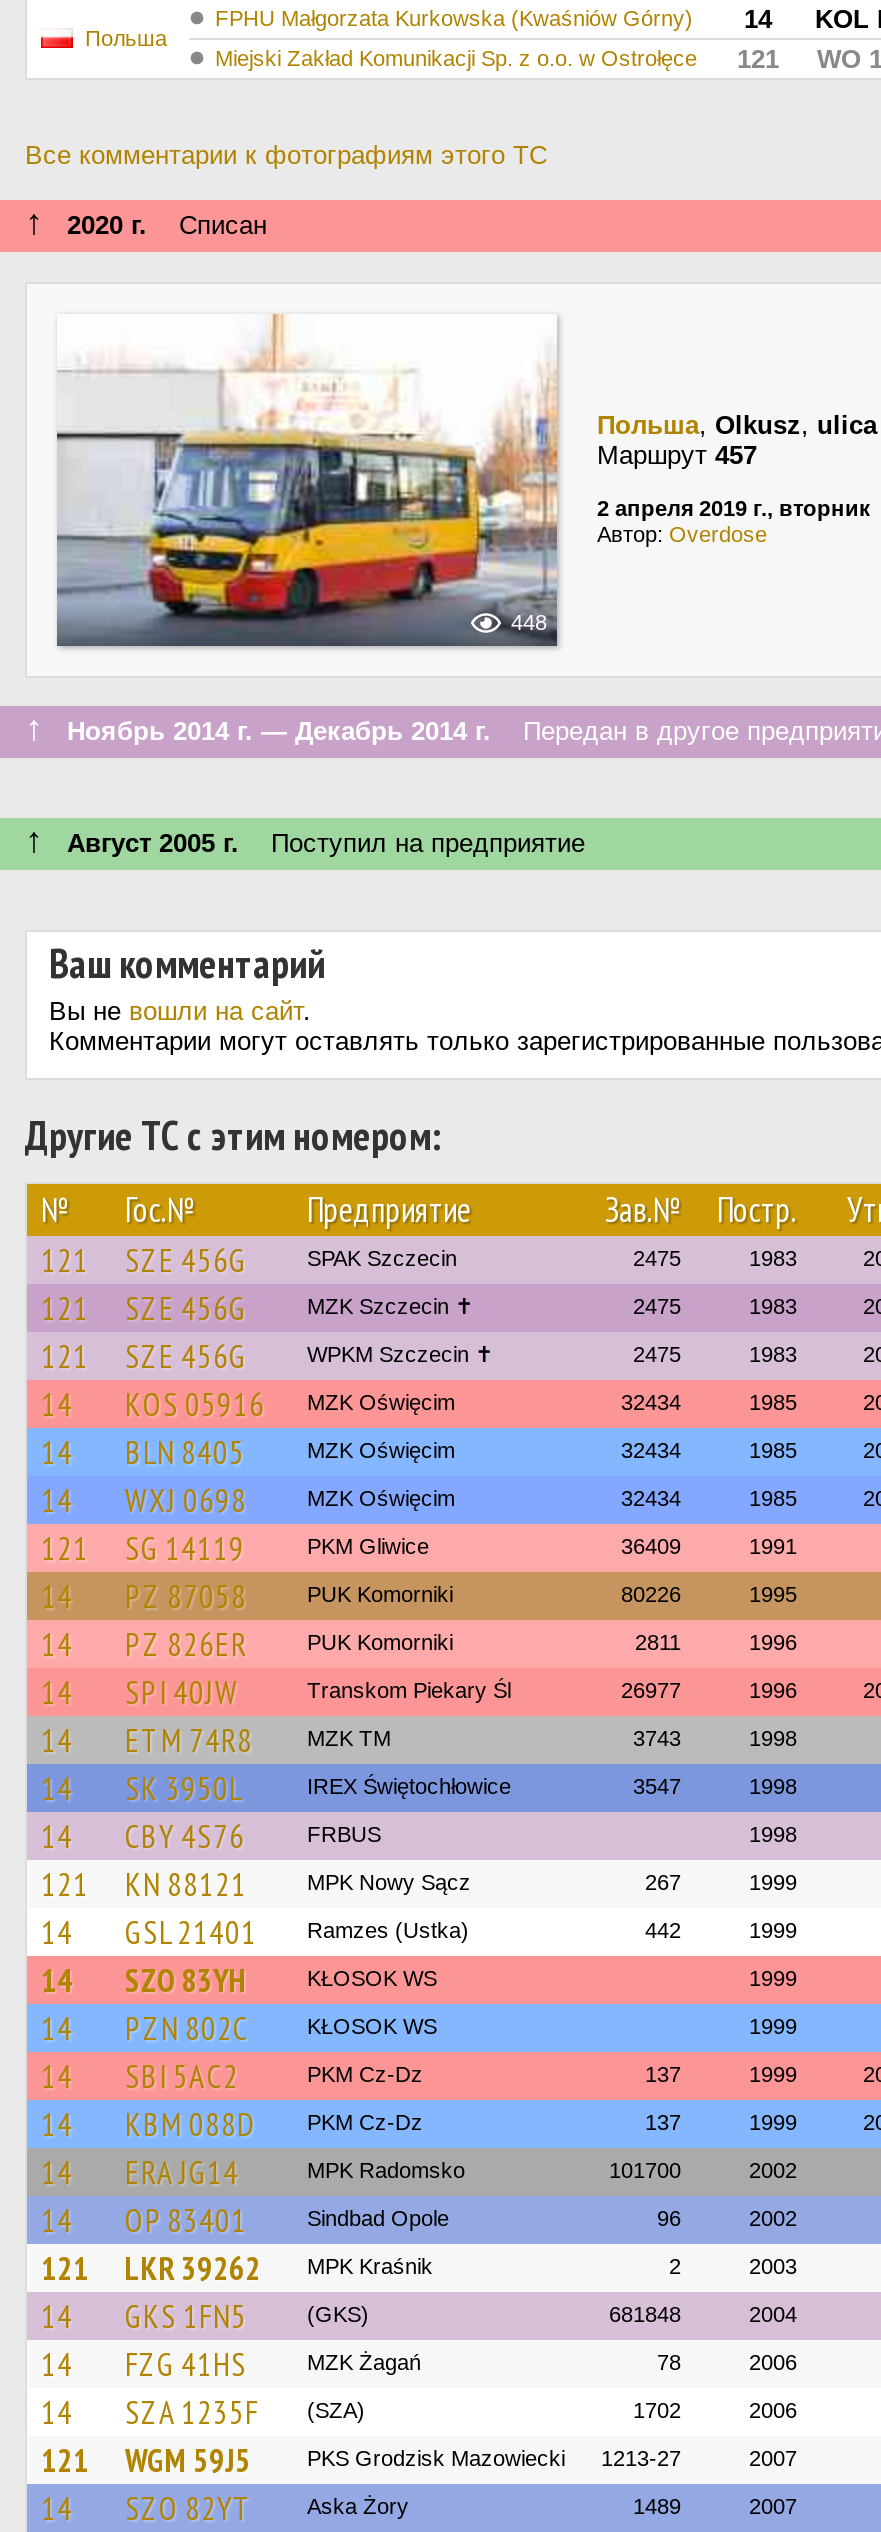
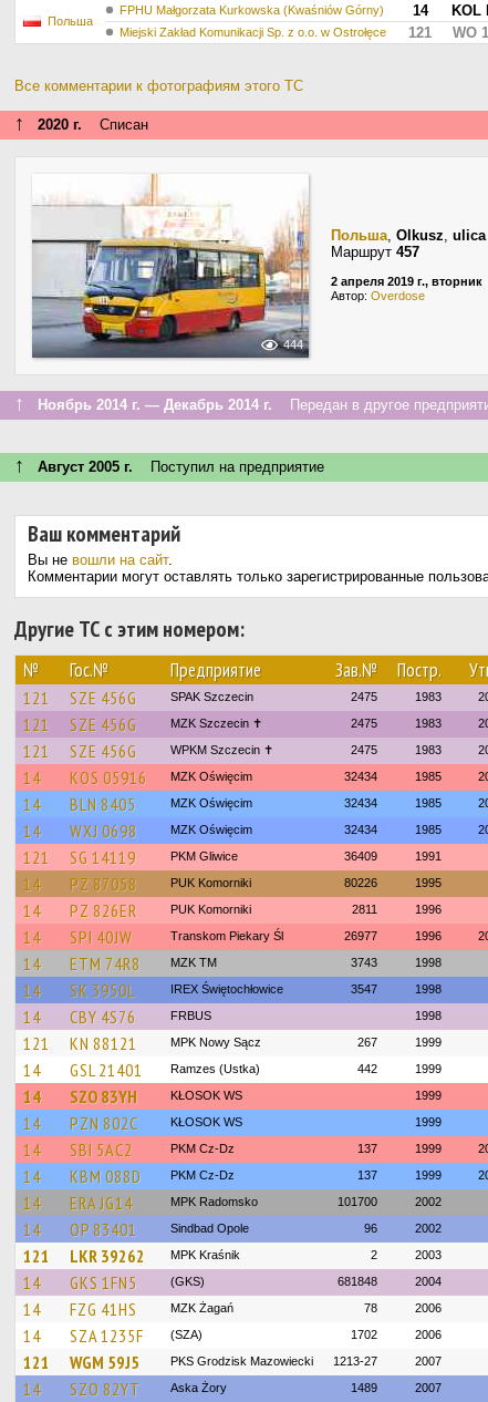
[511,610,547,634] 448 -> [283,338,303,351] 444

